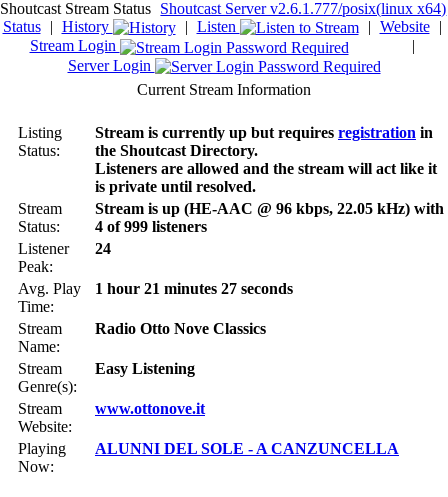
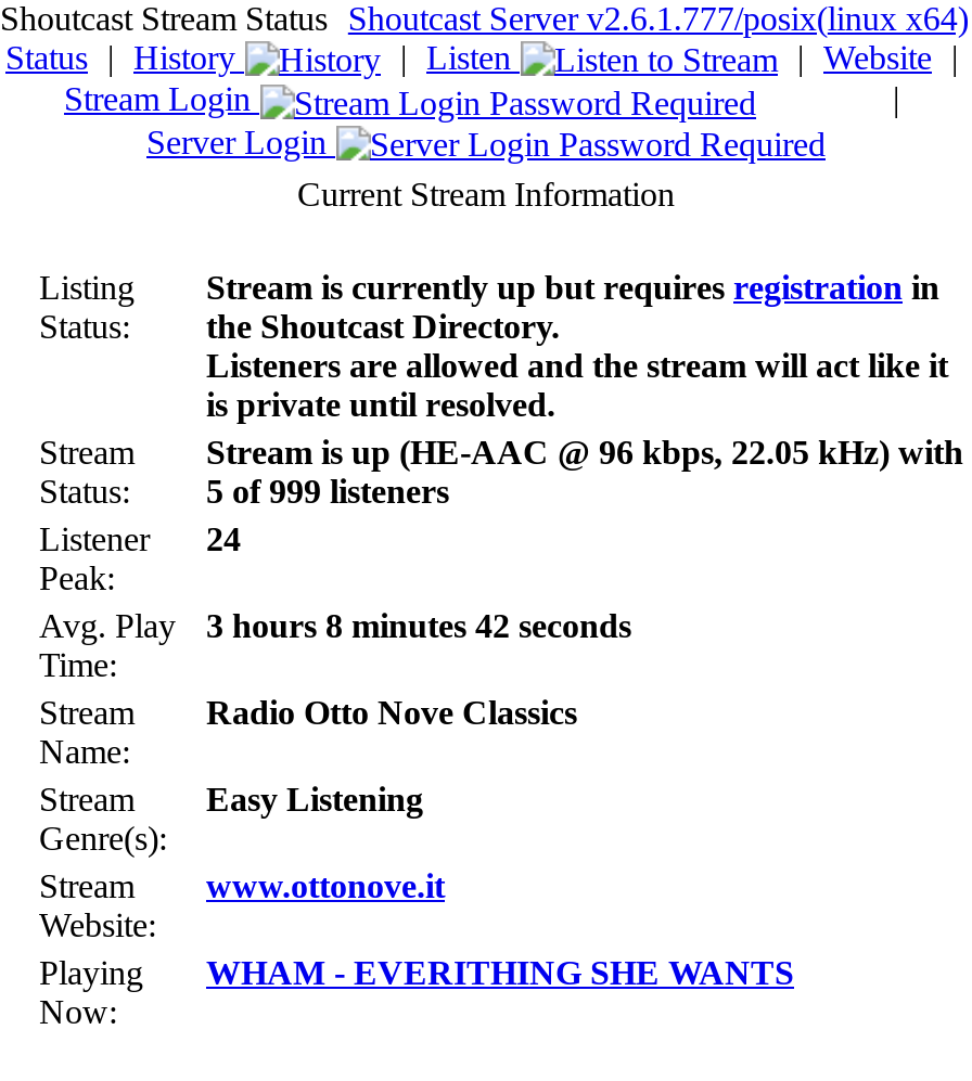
[95,218,207,235] 4 of 999 listeners -> [206,473,449,510] 5 of 999 listeners
[95,280,293,297] 1 hour 21 minutes 27 seconds -> [206,607,631,644] 3 hours 8 minutes 42 seconds
[95,440,399,457] ALUNNI DEL SOLE - A CANZUNCELLA -> [206,954,794,991] WHAM - EVERITHING SHE WANTS

